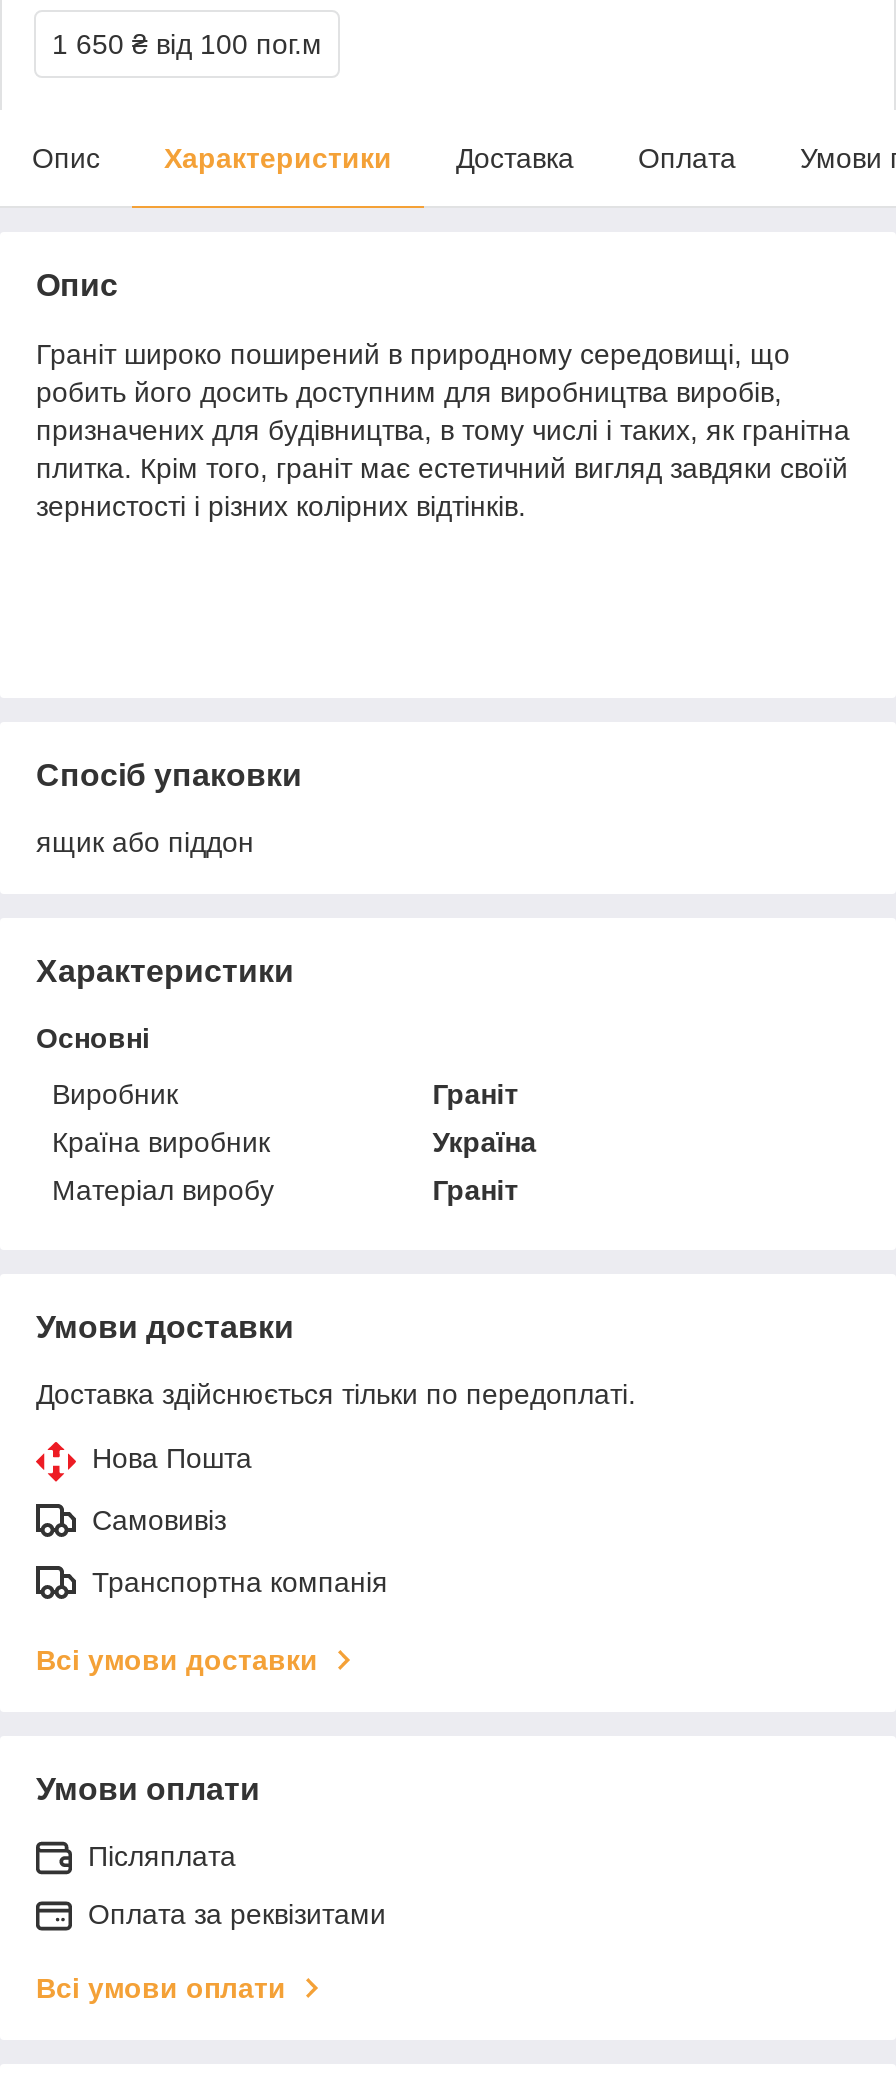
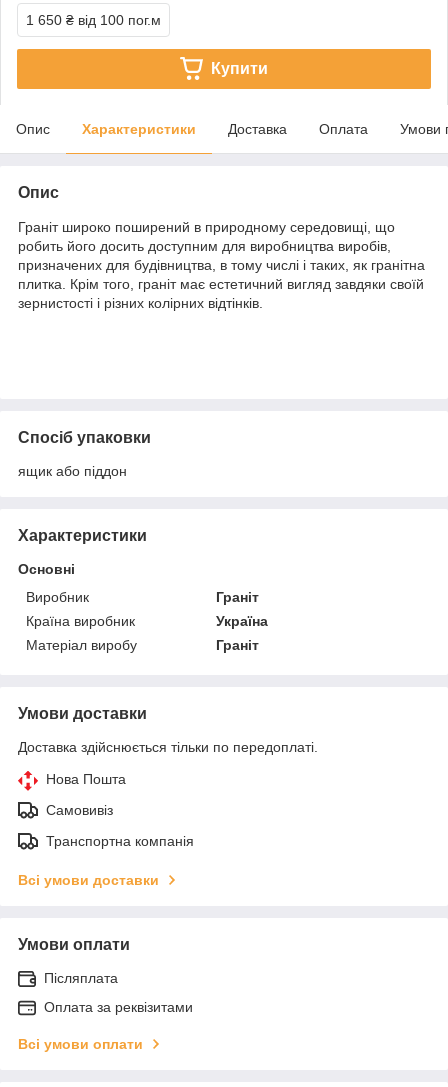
none -> [211,60,268,77] Купити

